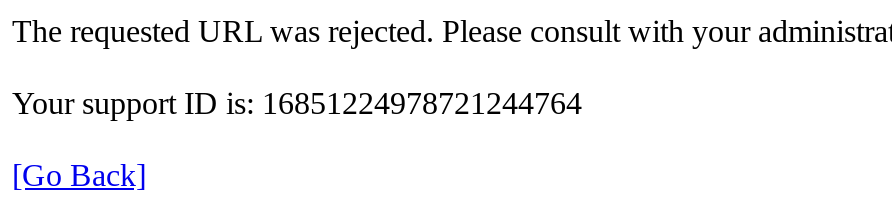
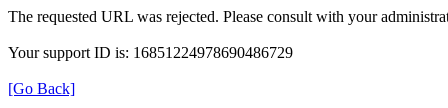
[12,86,582,120] Your support ID is: 16851224978721244764 -> [8,44,293,61] Your support ID is: 16851224978690486729

